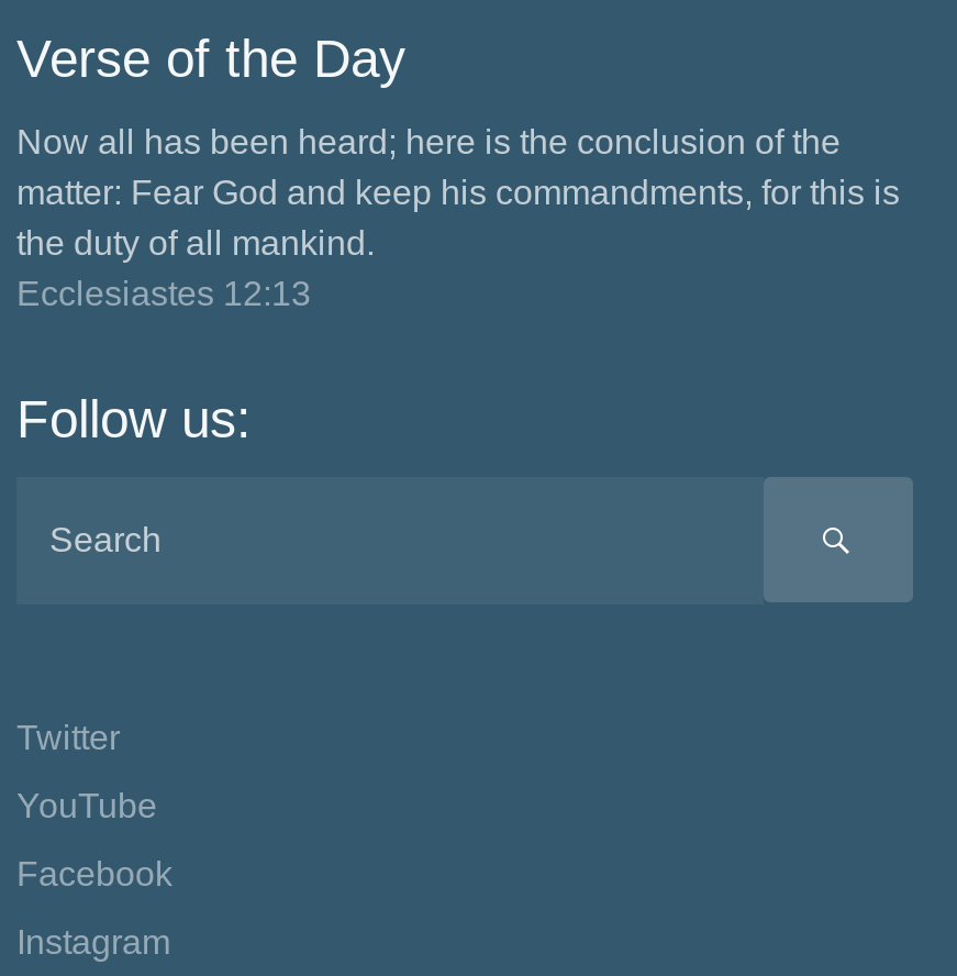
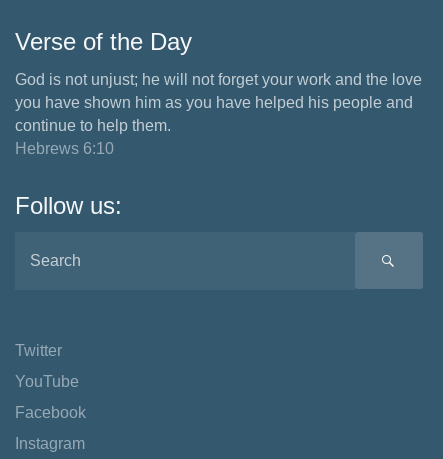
[16,122,900,311] Now all has been heard; here is the conclusion of the | matter: Fear God and keep his commandments, for this is | the duty of all mankind. | Ecclesiastes 12:13 -> [15,71,422,157] God is not unjust; he will not forget your work and the love | you have shown him as you have helped his people and | continue to help them. | Hebrews 6:10

